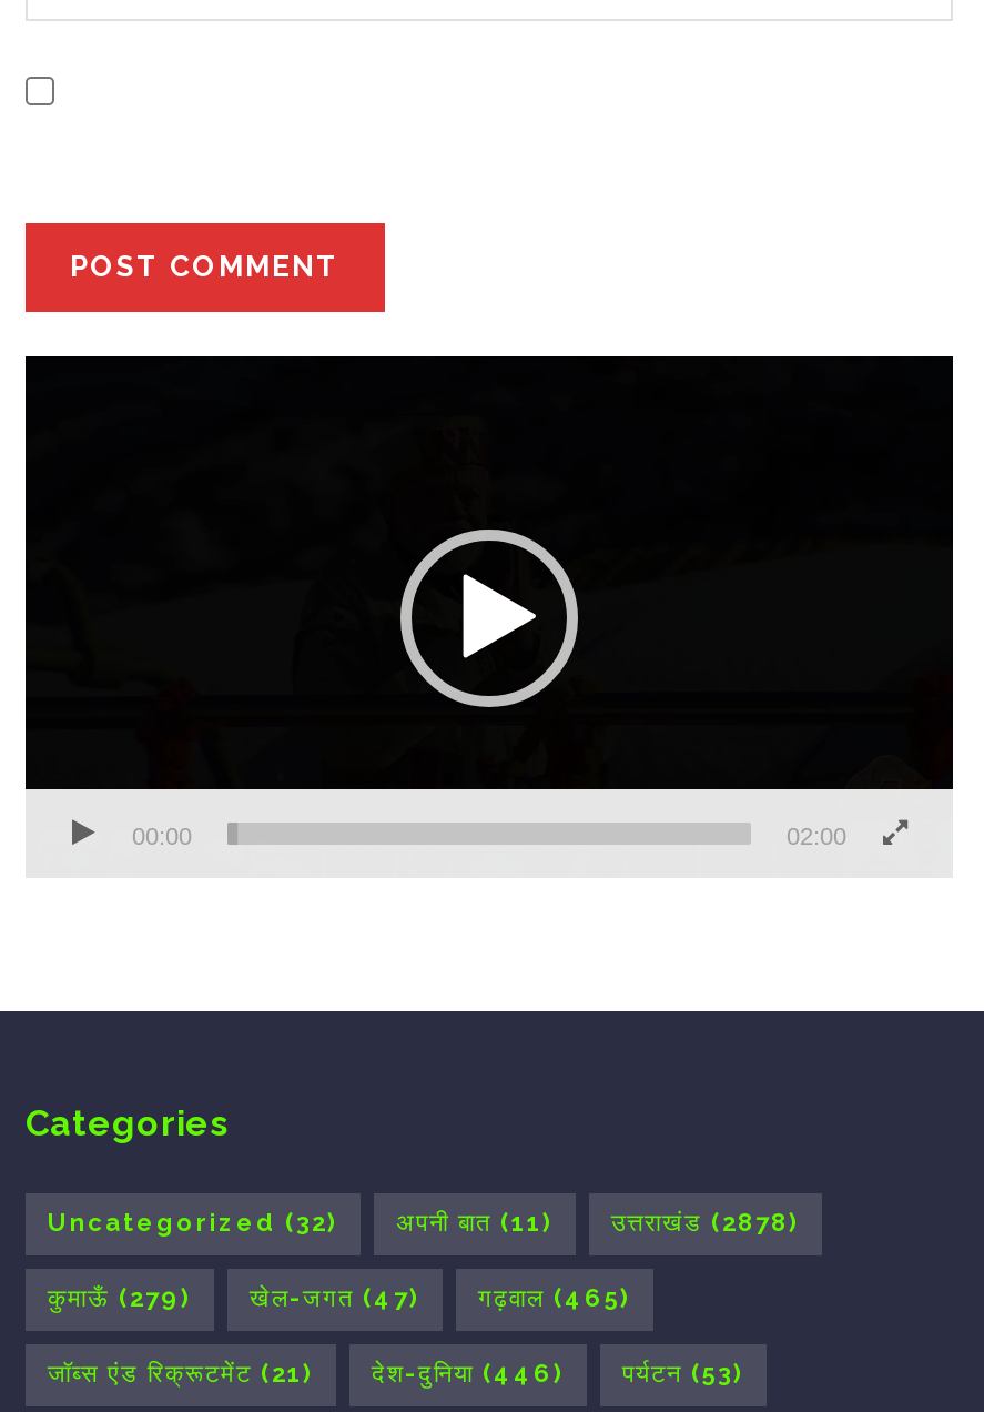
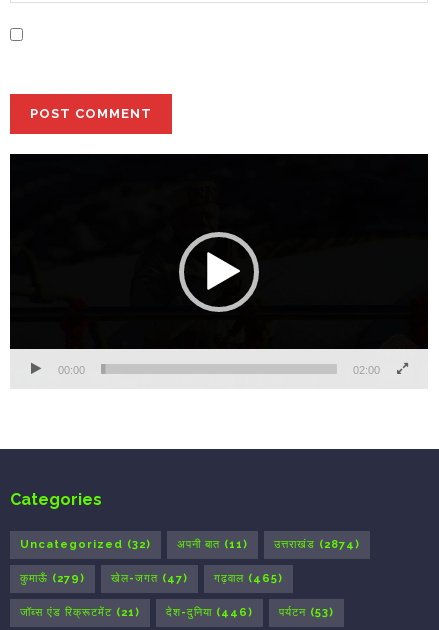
[48,1210,800,1239] Uncategorized (32) अपनी बात (11) उत्तराखंड (2878) -> [20,538,360,551] Uncategorized (32) अपनी बात (11) उत्तराखंड (2874)

